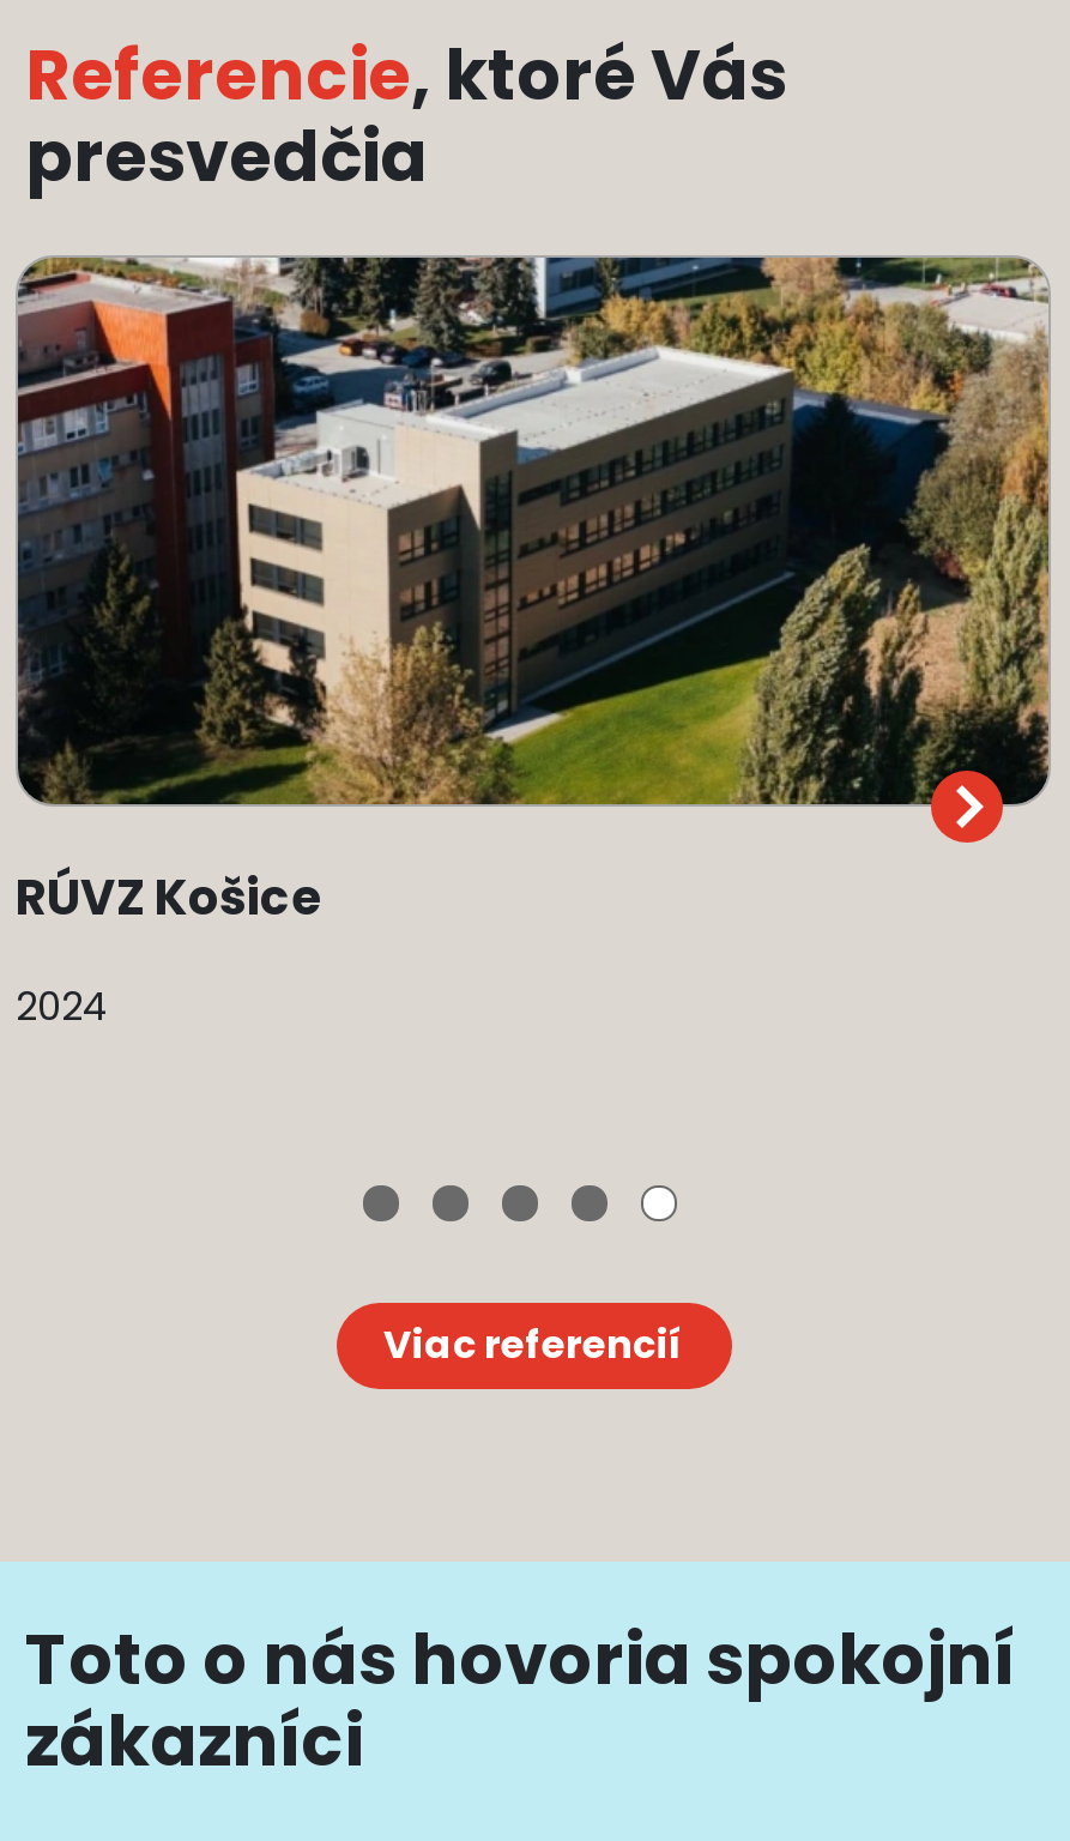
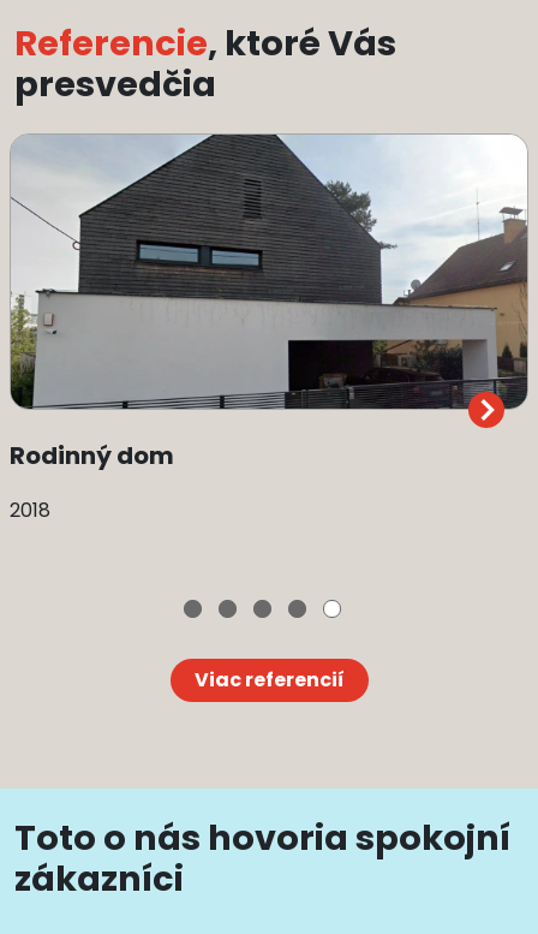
[16,255,1051,931] [image] | RÚVZ Košice -> [10,133,528,472] [image] | Rodinný dom
[16,979,109,1034] 2024 -> [10,496,50,524] 2018

